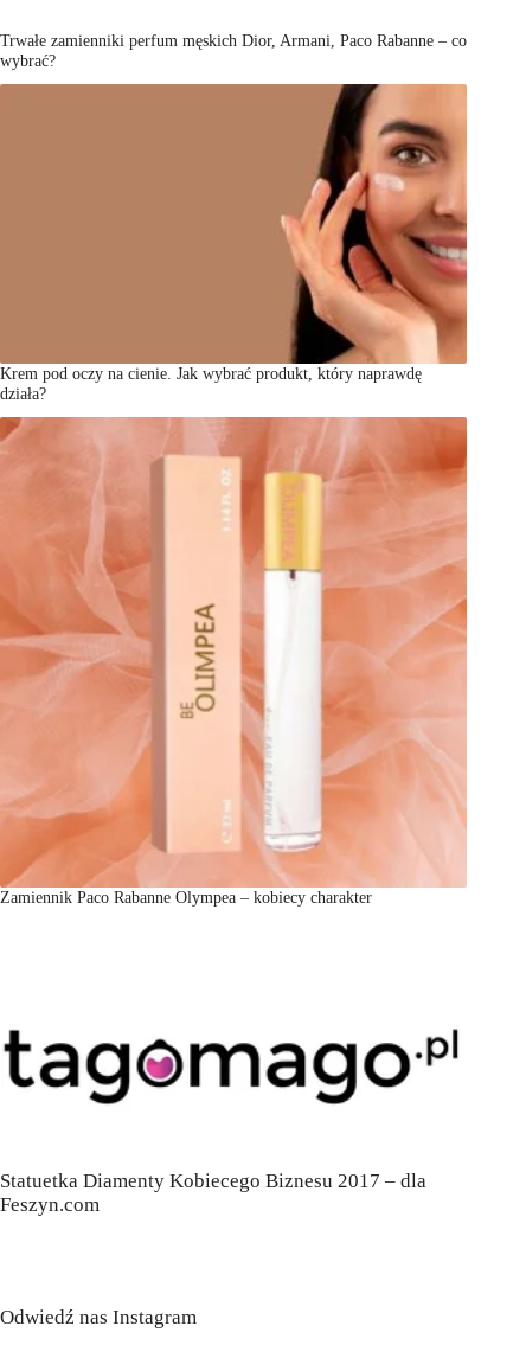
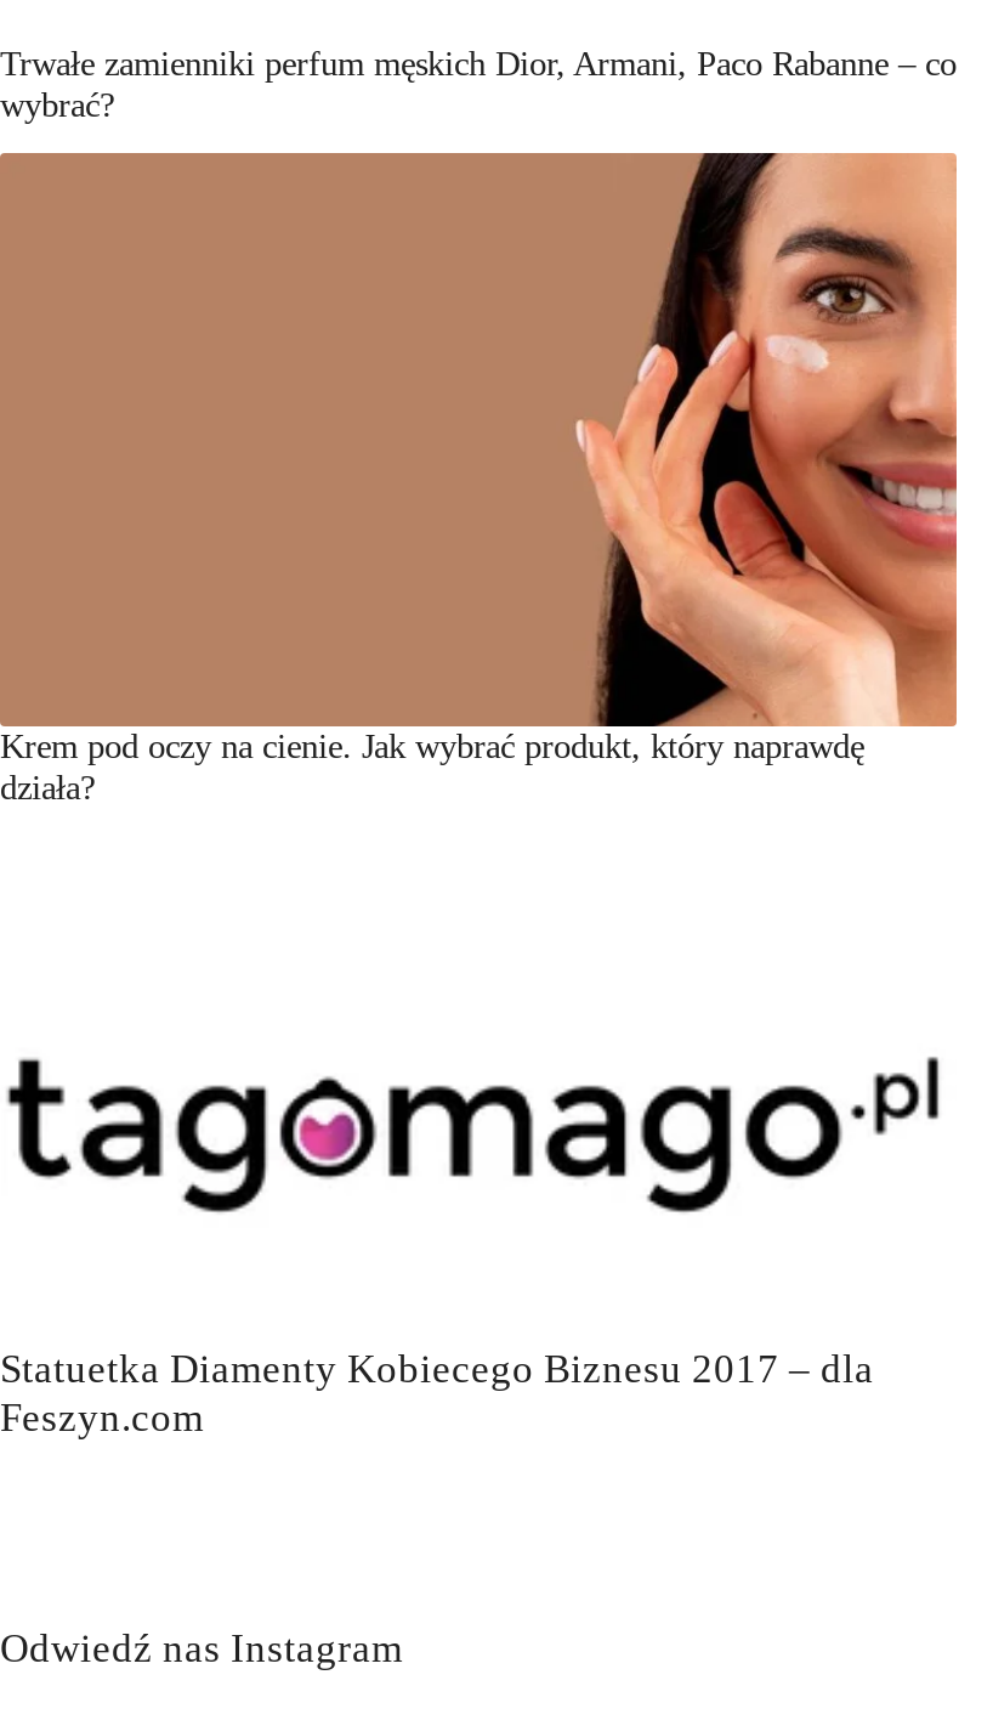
[0,416,468,907] [image] | Zamiennik Paco Rabanne Olympea – kobiecy charakter -> none

